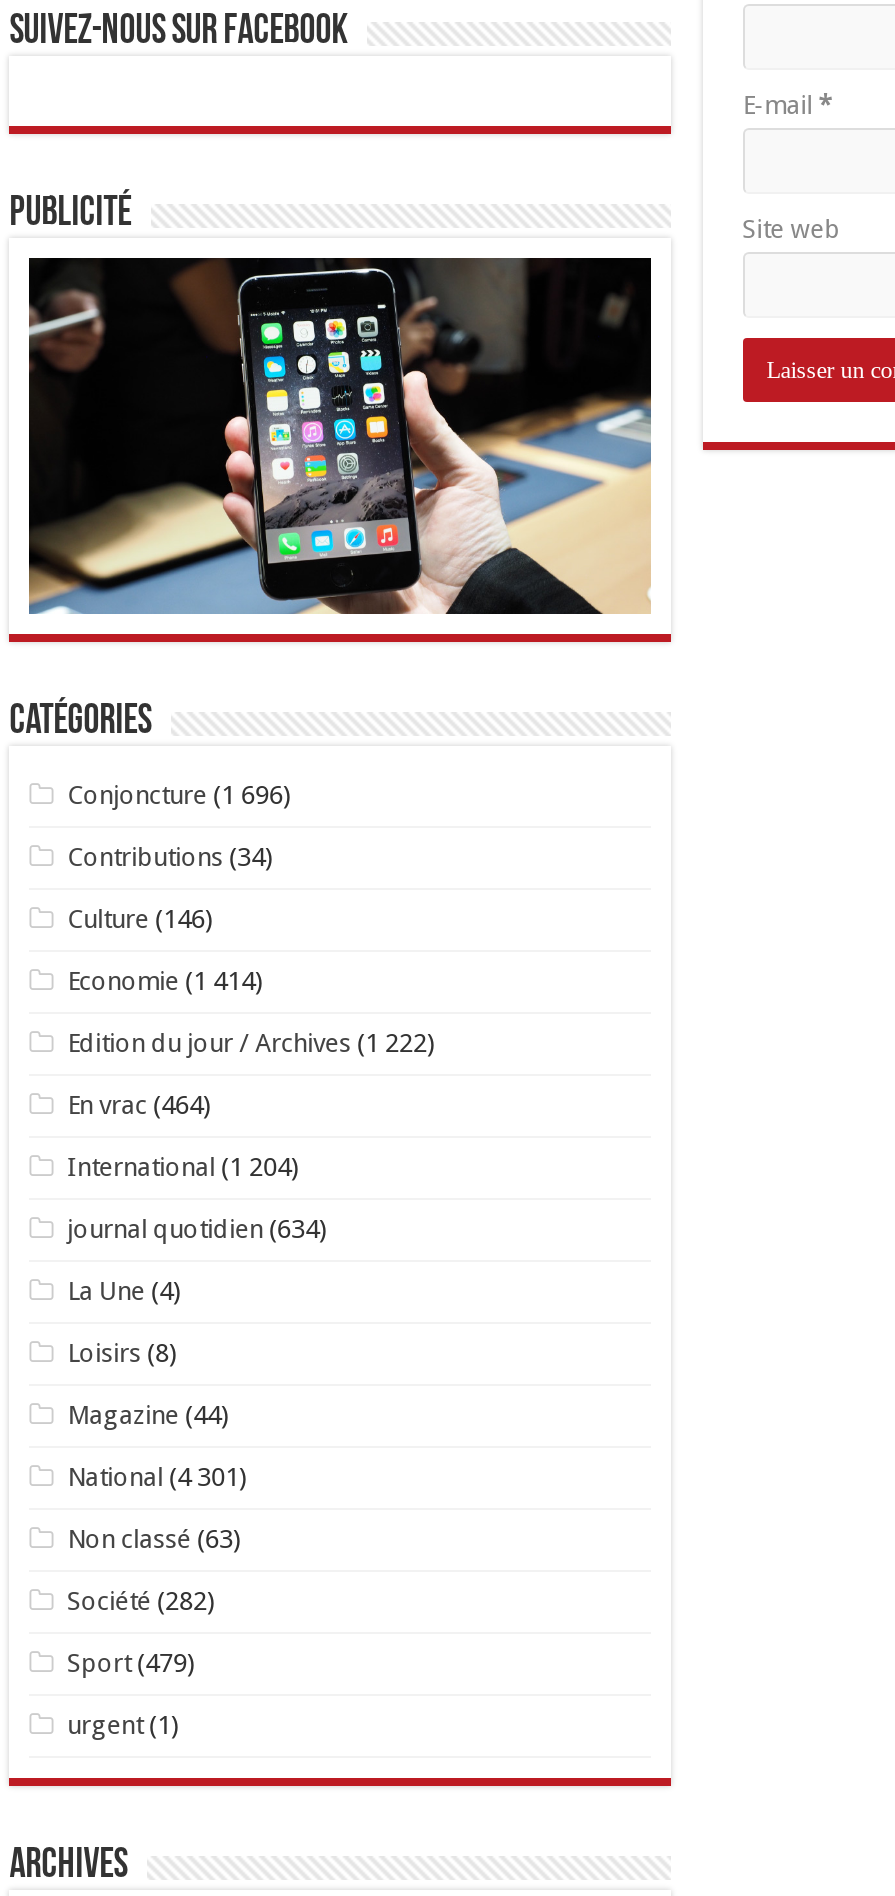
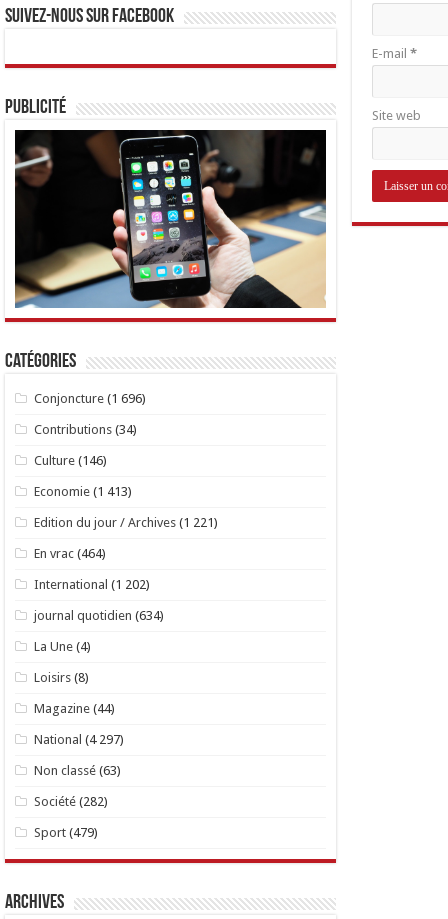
[67,967,263,997] Economie (1 414) -> [34,484,132,499] Economie (1 413)
[67,1029,435,1059] Edition du jour / Archives (1 222) -> [34,515,218,530] Edition du jour / Archives (1 221)
[67,1153,299,1183] International (1 204) -> [34,577,150,592] International (1 202)
[67,1463,247,1493] National (4 301) -> [34,732,124,747] National (4 297)
[67,1711,179,1741] urgent (1) -> none

